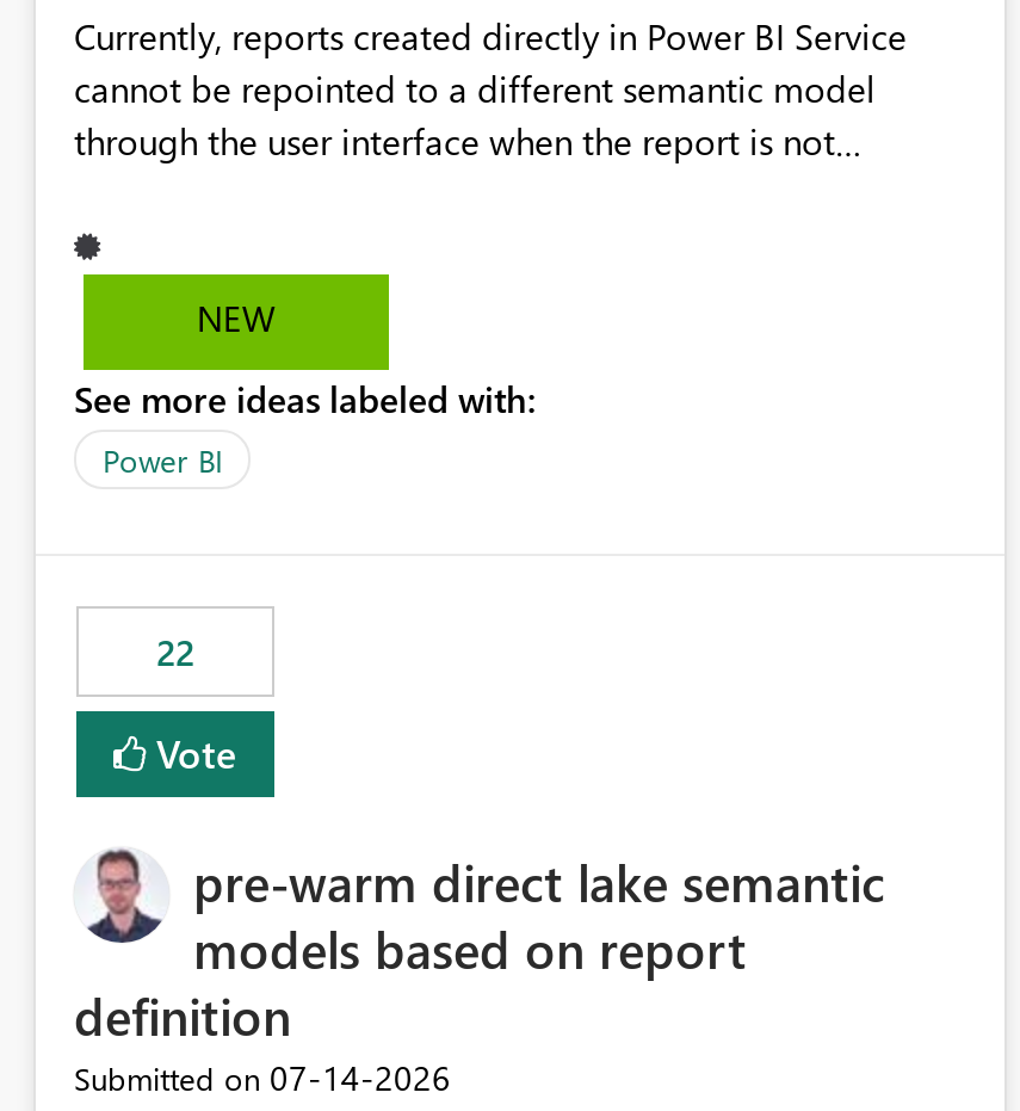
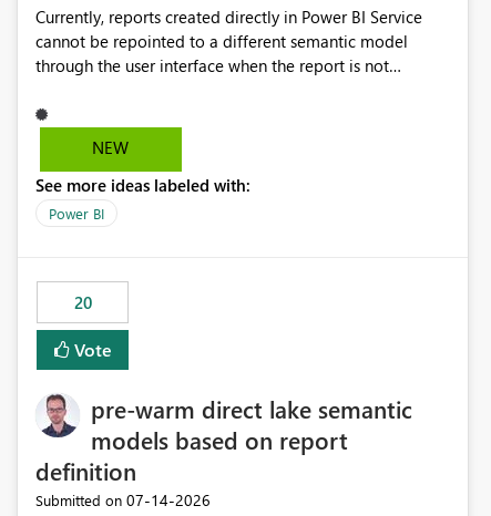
[156,629,194,676] 22 -> [74,292,91,314] 20

